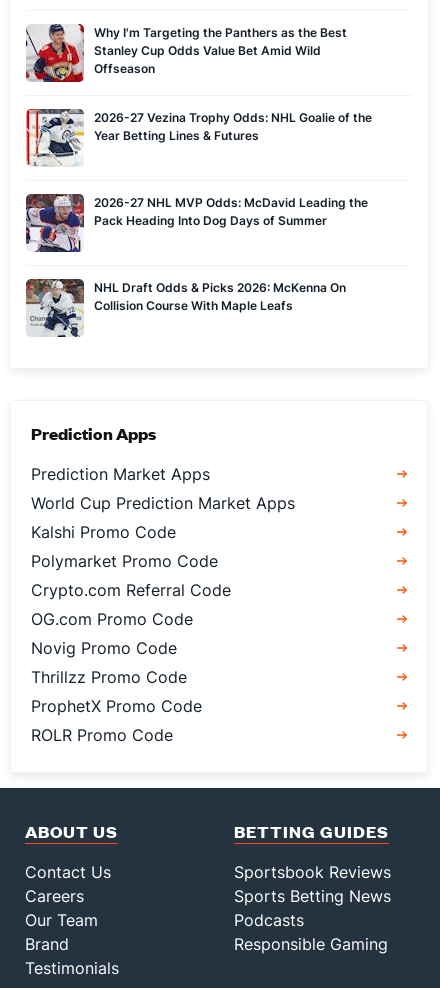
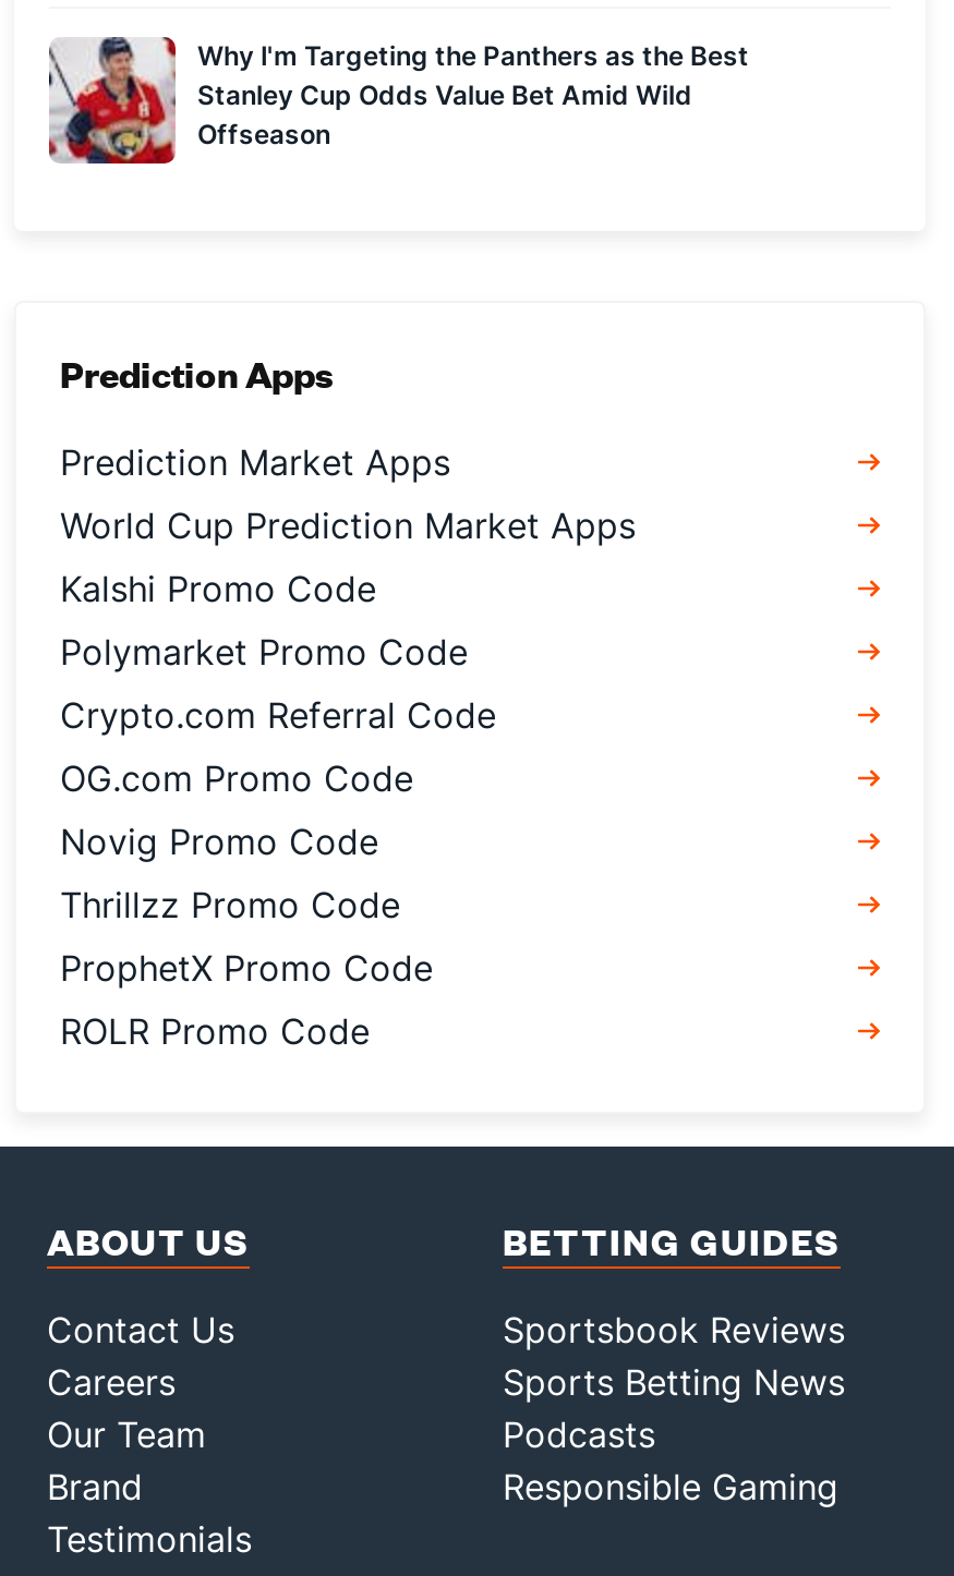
[25,108,372,167] [image] | 2026-27 Vezina Trophy Odds: NHL Goalie of the | Year Betting Lines & Futures -> none
[25,193,368,253] [image] | 2026-27 NHL MVP Odds: McDavid Leading the | Pack Heading Into Dog Days of Summer -> none
[25,278,346,338] [image] | NHL Draft Odds & Picks 2026: McKenna On | Collision Course With Maple Leafs -> none

